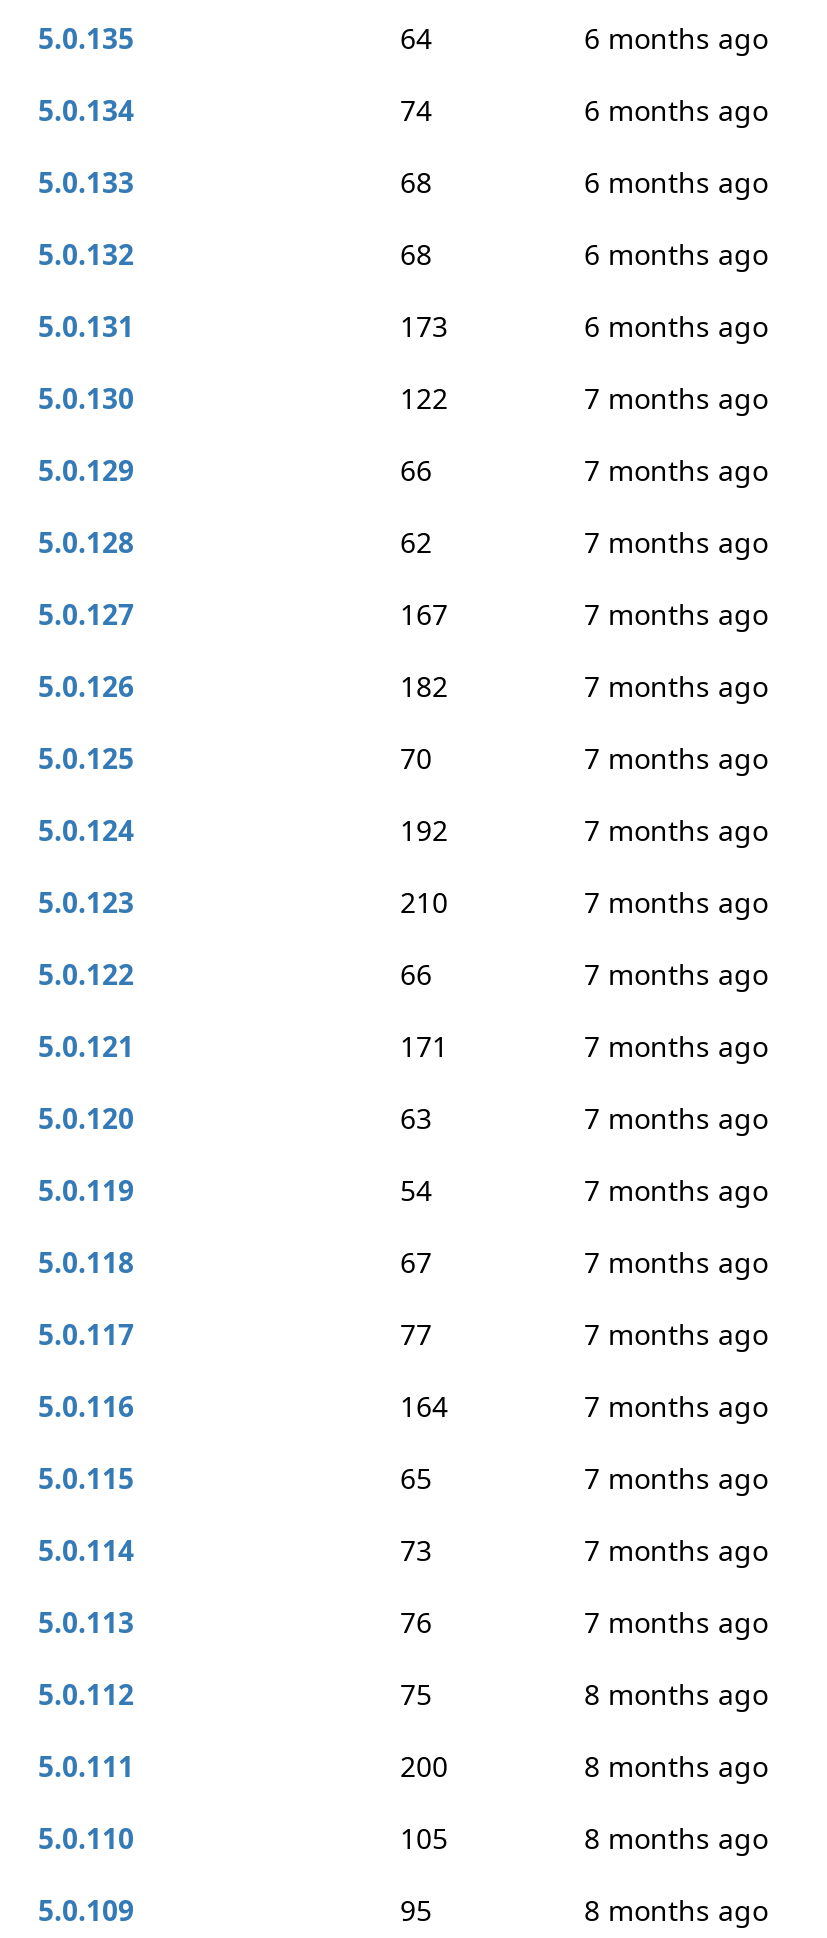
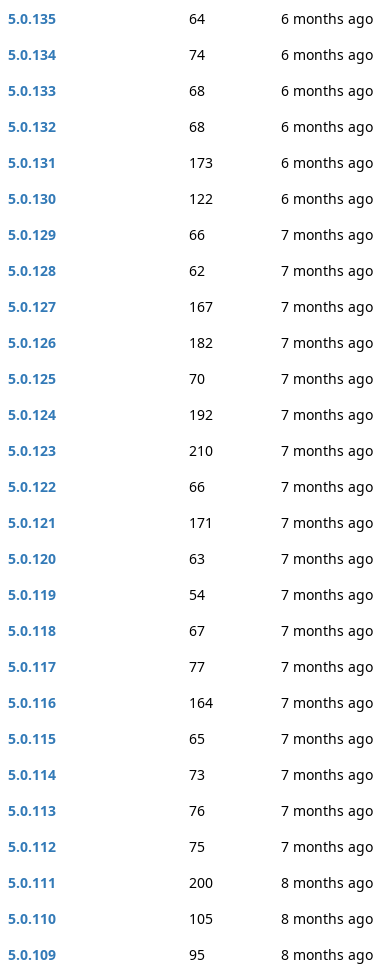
[584,379,768,417] 7 months ago -> [281,189,373,208] 6 months ago
[584,1675,768,1713] 8 months ago -> [281,837,373,856] 7 months ago

